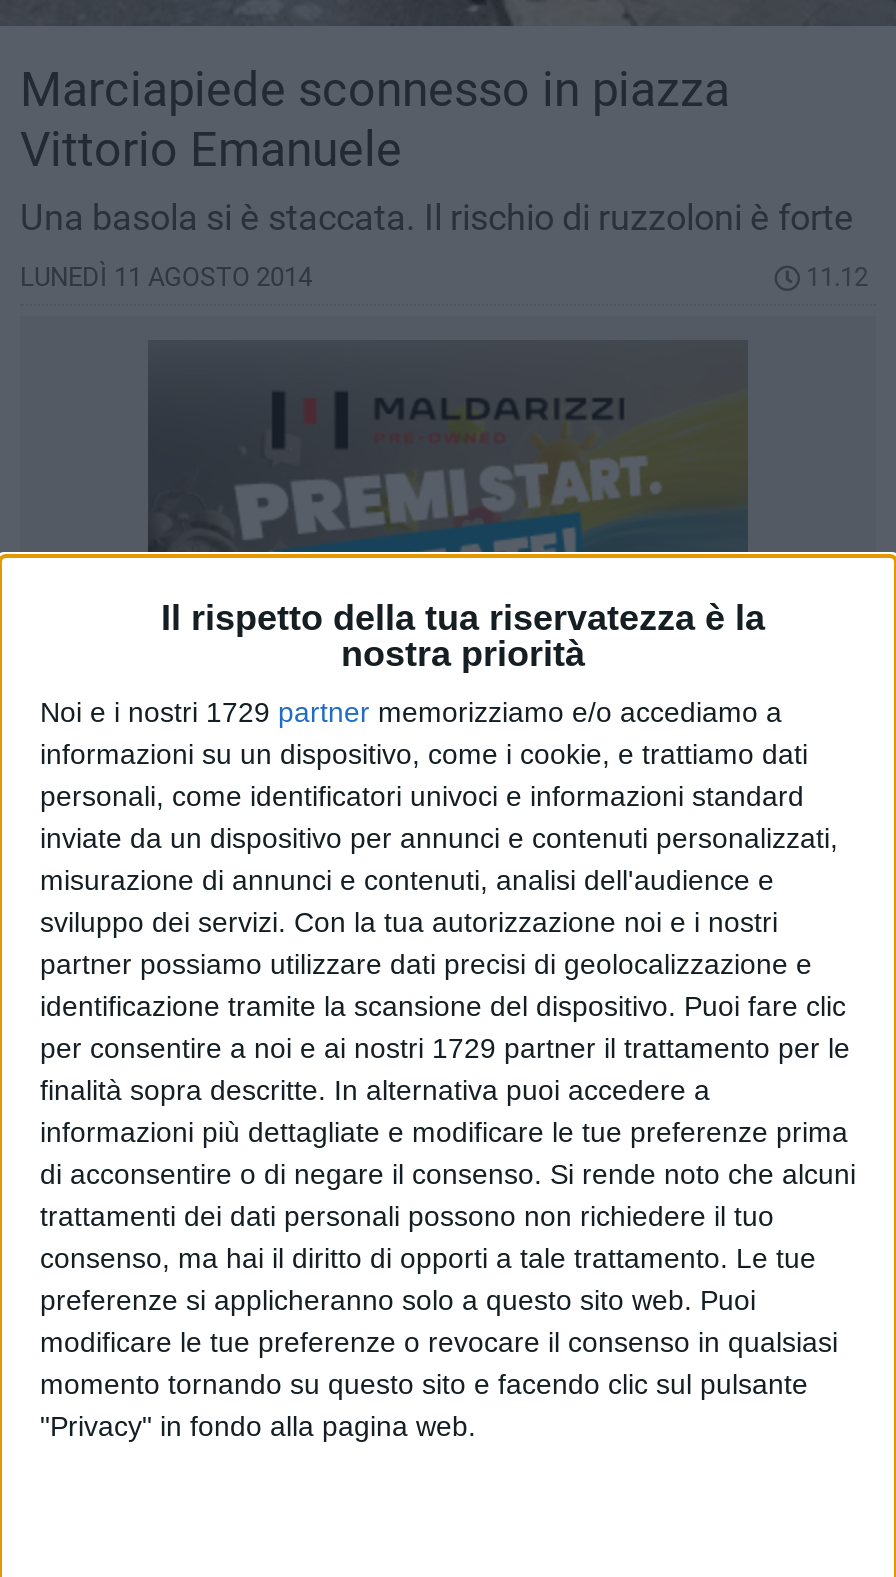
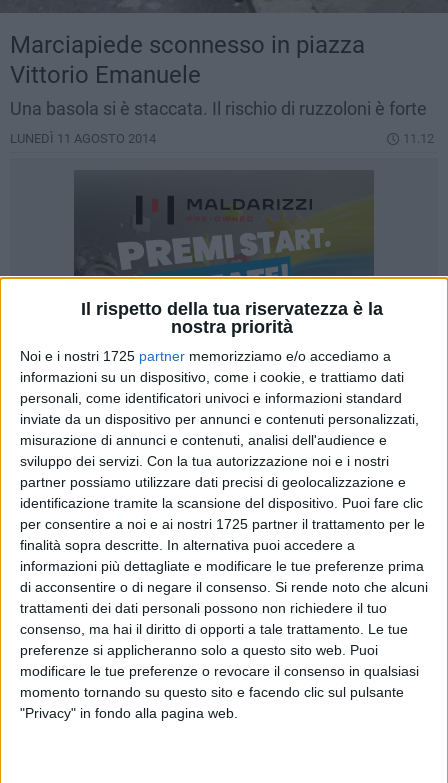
[40,697,782,729] Noi e i nostri 1729 partner memorizziamo e/o accediamo a -> [20,348,391,364] Noi e i nostri 1725 partner memorizziamo e/o accediamo a
[40,1033,850,1065] per consentire a noi e ai nostri 1729 partner il trattamento per le -> [20,516,425,532] per consentire a noi e ai nostri 1725 partner il trattamento per le

